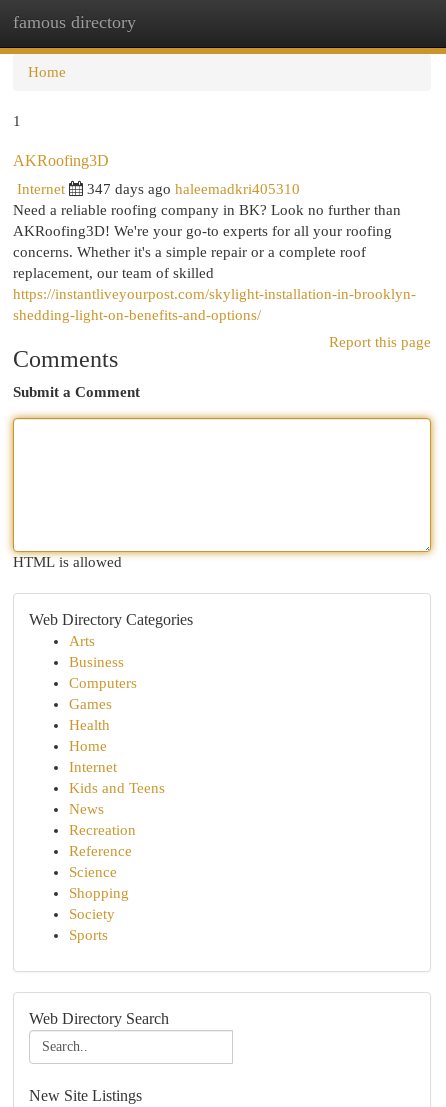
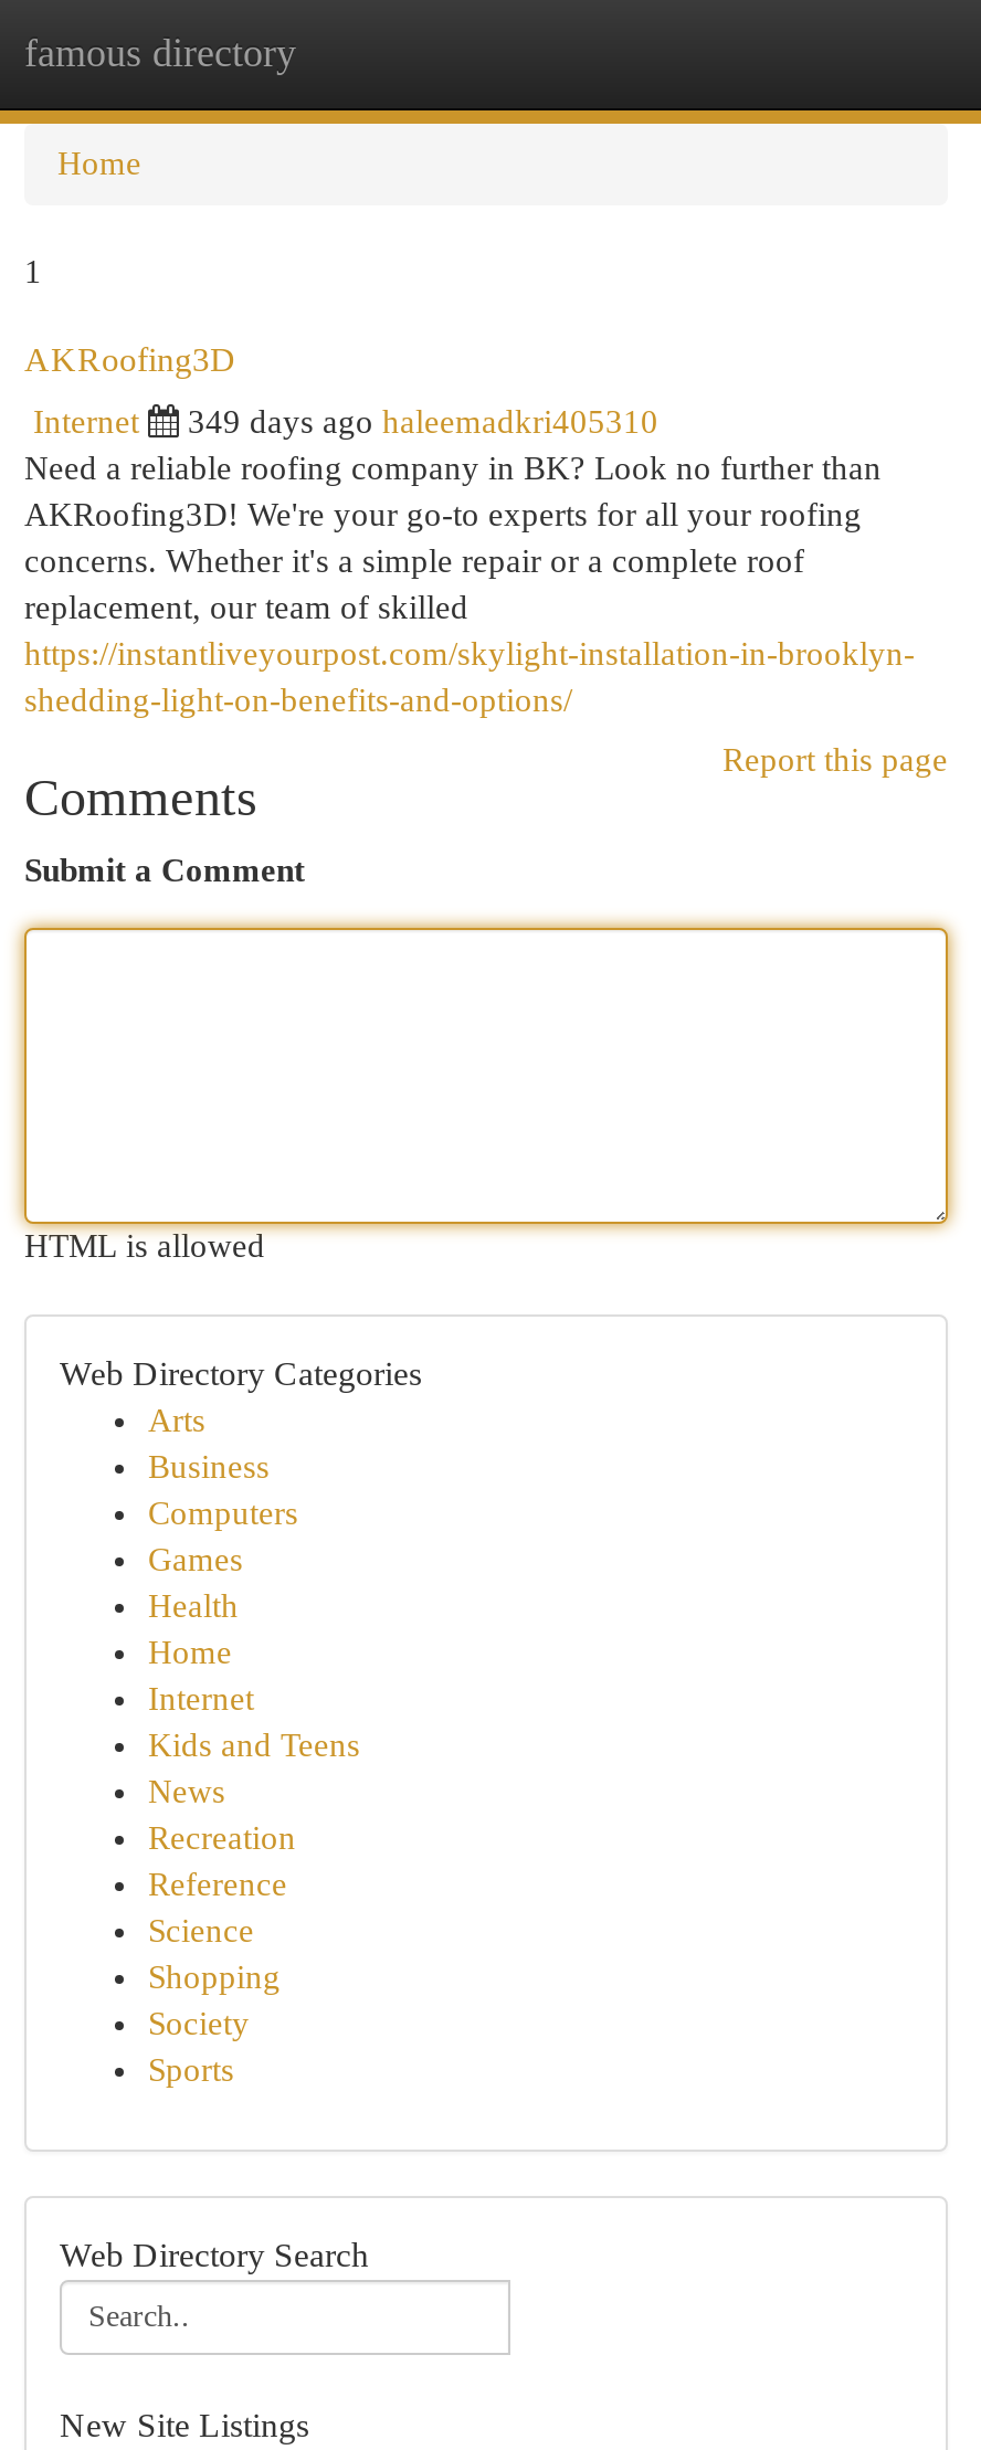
[87,181,300,197] 347 days ago haleemadkri405310 -> [188,404,658,440] 349 days ago haleemadkri405310

